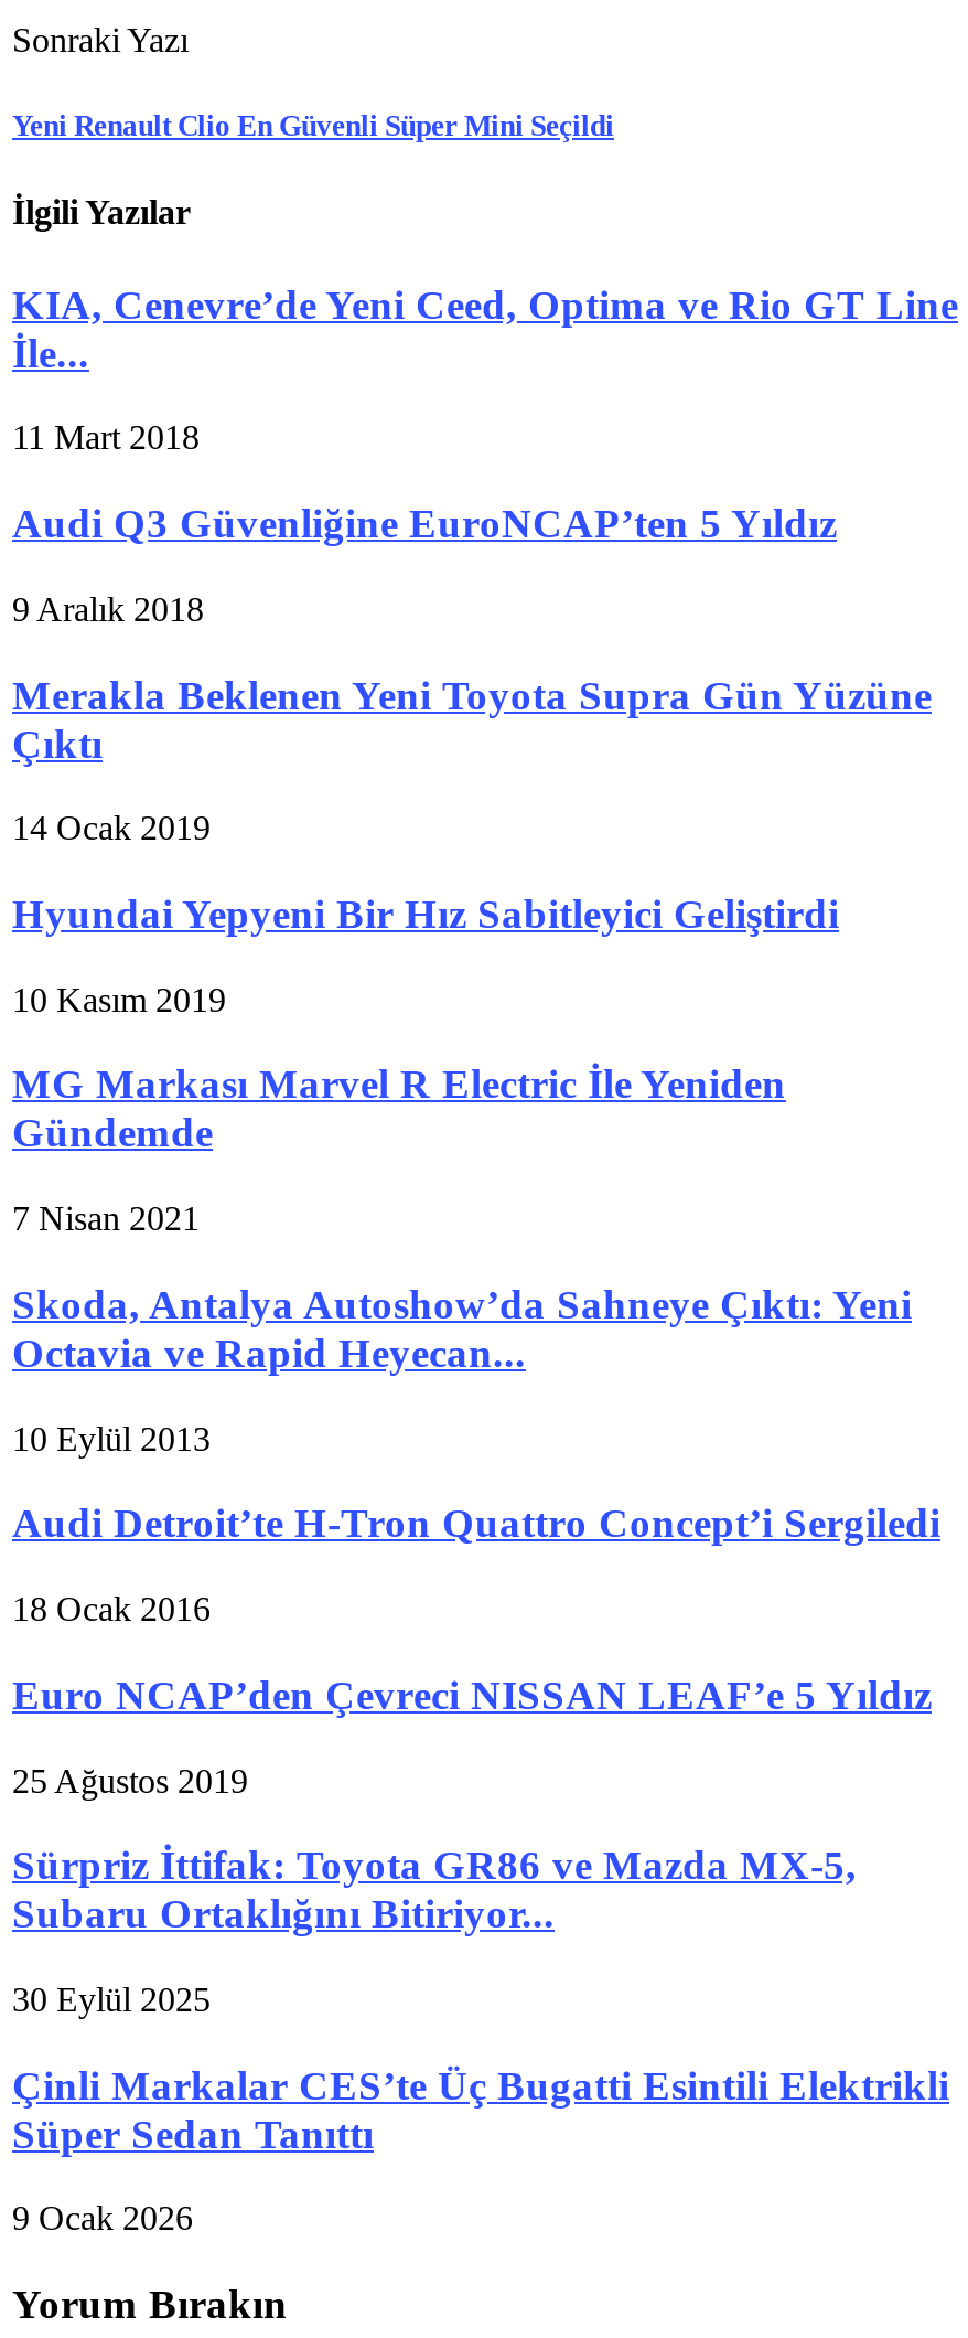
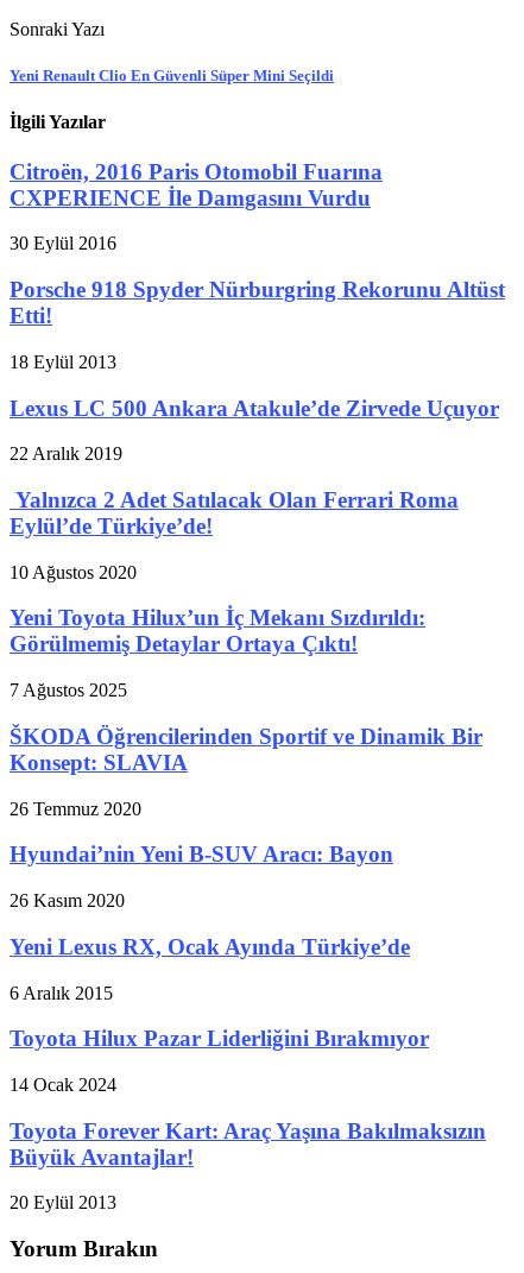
[12,281,958,376] KIA, Cenevre’de Yeni Ceed, Optima ve Rio GT Line | İle... -> [10,159,383,210] Citroën, 2016 Paris Otomobil Fuarına | CXPERIENCE İle Damgasını Vurdu
[12,419,200,457] 11 Mart 2018 -> [10,234,116,254] 30 Eylül 2016
[12,500,837,547] Audi Q3 Güvenliğine EuroNCAP’ten 5 Yıldız -> [10,277,505,328] Porsche 918 Spyder Nürburgring Rekorunu Altüst | Etti!
[12,590,204,628] 9 Aralık 2018 -> [10,352,116,372] 18 Eylül 2013
[12,671,932,766] Merakla Beklenen Yeni Toyota Supra Gün Yüzüne | Çıktı -> [10,395,499,420] Lexus LC 500 Ankara Atakule’de Zirvede Uçuyor
[12,809,211,847] 14 Ocak 2019 -> [10,444,122,464] 22 Aralık 2019
[12,890,839,937] Hyundai Yepyeni Bir Hız Sabitleyici Geliştirdi -> [10,487,459,538] Yalnızca 2 Adet Satılacak Olan Ferrari Roma | Eylül’de Türkiye’de!
[12,980,226,1018] 10 Kasım 2019 -> [10,562,137,582] 10 Ağustos 2020
[12,1061,786,1156] MG Markası Marvel R Electric İle Yeniden | Gündemde -> [10,606,425,657] Yeni Toyota Hilux’un İç Mekanı Sızdırıldı: | Görülmemiş Detaylar Ortaya Çıktı!
[12,1200,200,1237] 7 Nisan 2021 -> [10,680,127,700] 7 Ağustos 2025
[12,1281,912,1376] Skoda, Antalya Autoshow’da Sahneye Çıktı: Yeni | Octavia ve Rapid Heyecan... -> [10,724,482,775] ŠKODA Öğrencilerinden Sportif ve Dinamik Bir | Konsept: SLAVIA
[12,1419,211,1457] 10 Eylül 2013 -> [10,798,141,818] 26 Temmuz 2020
[12,1500,940,1547] Audi Detroit’te H-Tron Quattro Concept’i Sergiledi -> [10,842,393,867] Hyundai’nin Yeni B-SUV Aracı: Bayon
[12,1590,211,1628] 18 Ocak 2016 -> [10,890,125,911] 26 Kasım 2020
[12,1671,932,1717] Euro NCAP’den Çevreci NISSAN LEAF’e 5 Yıldız -> [10,934,410,959] Yeni Lexus RX, Ocak Ayında Türkiye’de
[12,1761,248,1798] 25 Ağustos 2019 -> [10,982,113,1003] 6 Aralık 2015
[12,1842,857,1937] Sürpriz İttifak: Toyota GR86 ve Mazda MX-5, | Subaru Ortaklığını Bitiriyor... -> [10,1026,429,1051] Toyota Hilux Pazar Liderliğini Bırakmıyor
[12,1981,211,2018] 30 Eylül 2025 -> [10,1075,116,1095] 14 Ocak 2024
[12,2062,949,2156] Çinli Markalar CES’te Üç Bugatti Esintili Elektrikli | Süper Sedan Tanıttı -> [10,1118,486,1169] Toyota Forever Kart: Araç Yaşına Bakılmaksızın | Büyük Avantajlar!
[12,2200,193,2237] 9 Ocak 2026 -> [10,1193,116,1213] 20 Eylül 2013

